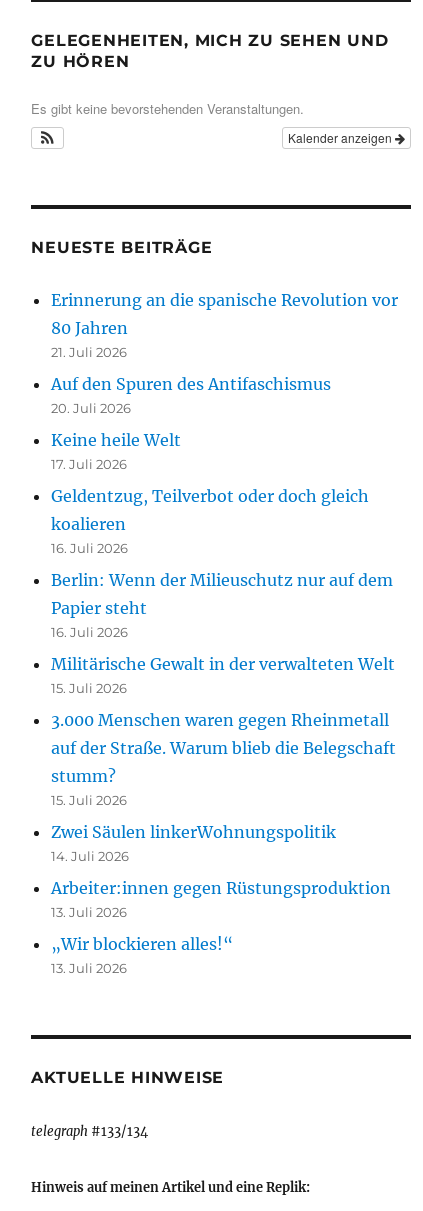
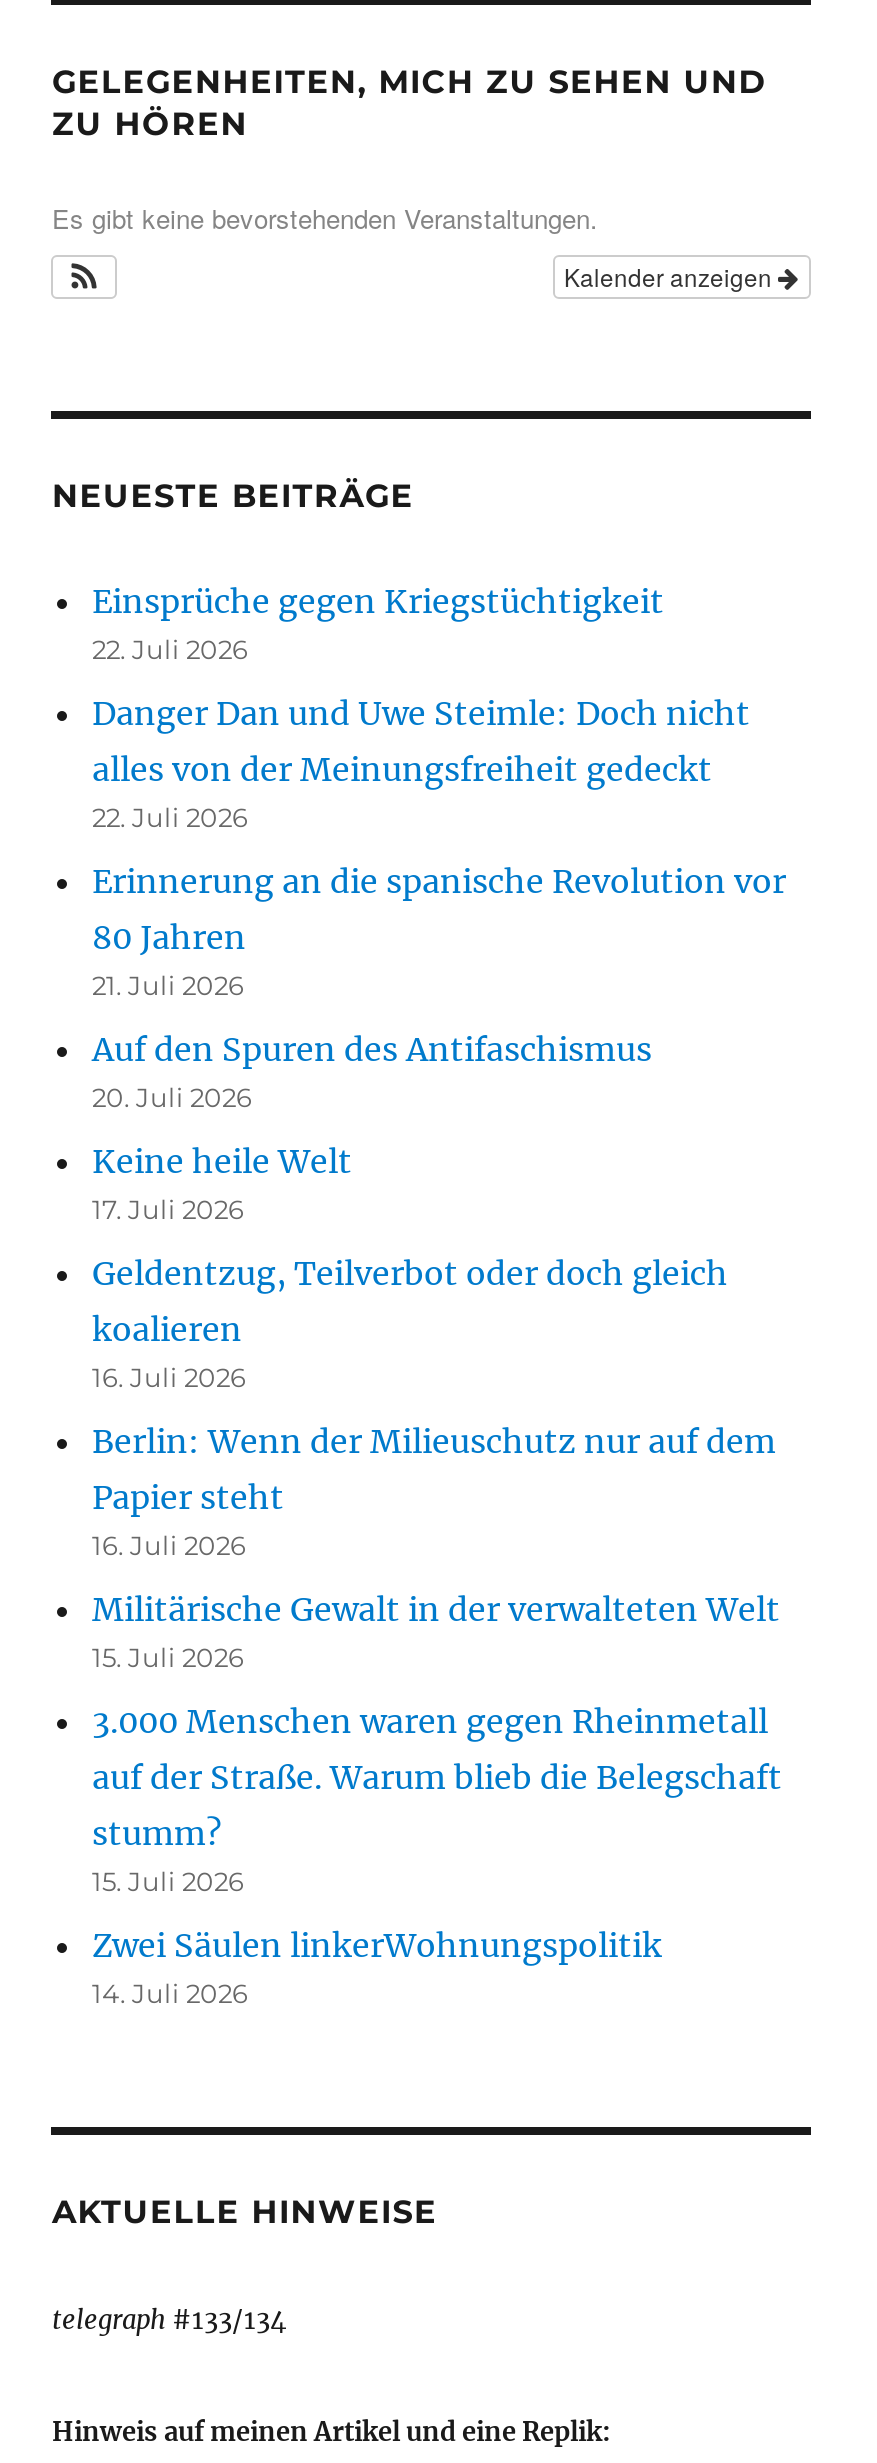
none -> [92,581,750,833] Einsprüche gegen Kriegstüchtigkeit | 22. Juli 2026 | Danger Dan und Uwe Steimle: Doch nicht | alles von der Meinungsfreiheit gedeckt | 22. Juli 2026
moved [51,290,398,864] -> [92,861,786,2009]: Erinnerung an die spanische Revolution vor | 80 Jahren | 21. Juli 2026 | ... | Zwei Säulen linkerWohnungspolitik | 14. Juli 2026
[51,878,391,976] Arbeiter:innen gegen Rüstungsproduktion | 13. Juli 2026 | „Wir blockieren alles!“ | 13. Juli 2026 -> none

